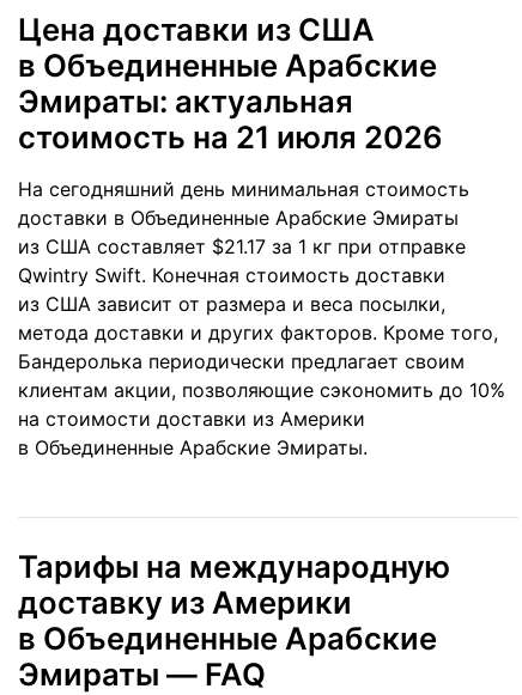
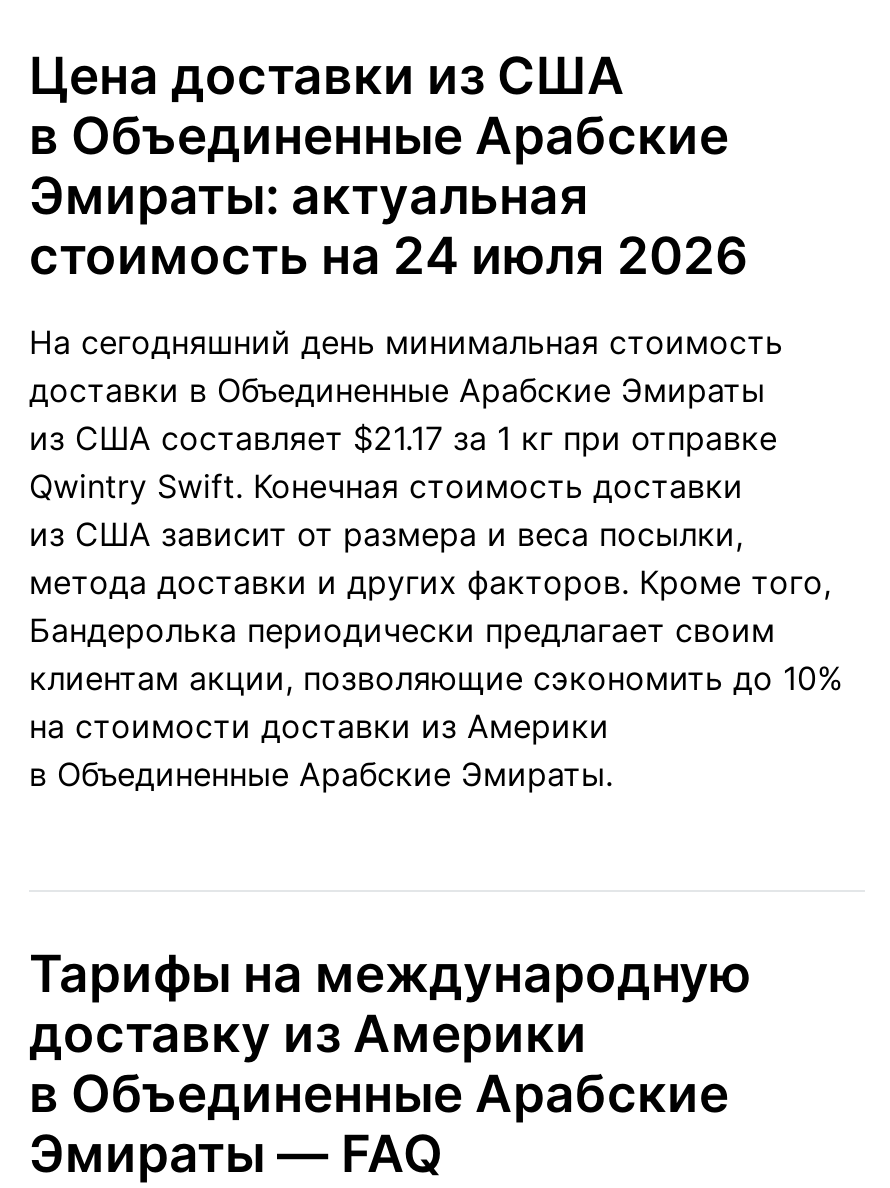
[18,118,443,155] стоимость на 21 июля 2026 -> [29,224,749,286] стоимость на 24 июля 2026

